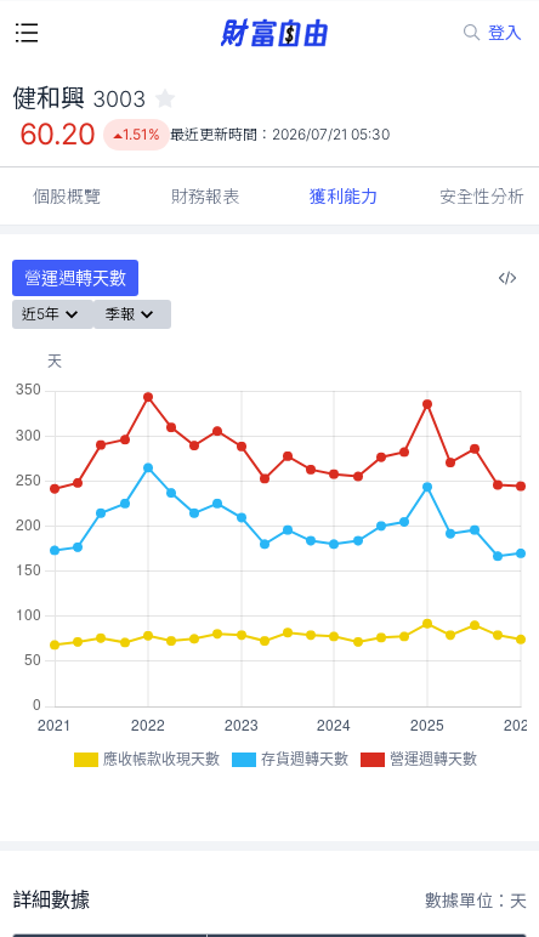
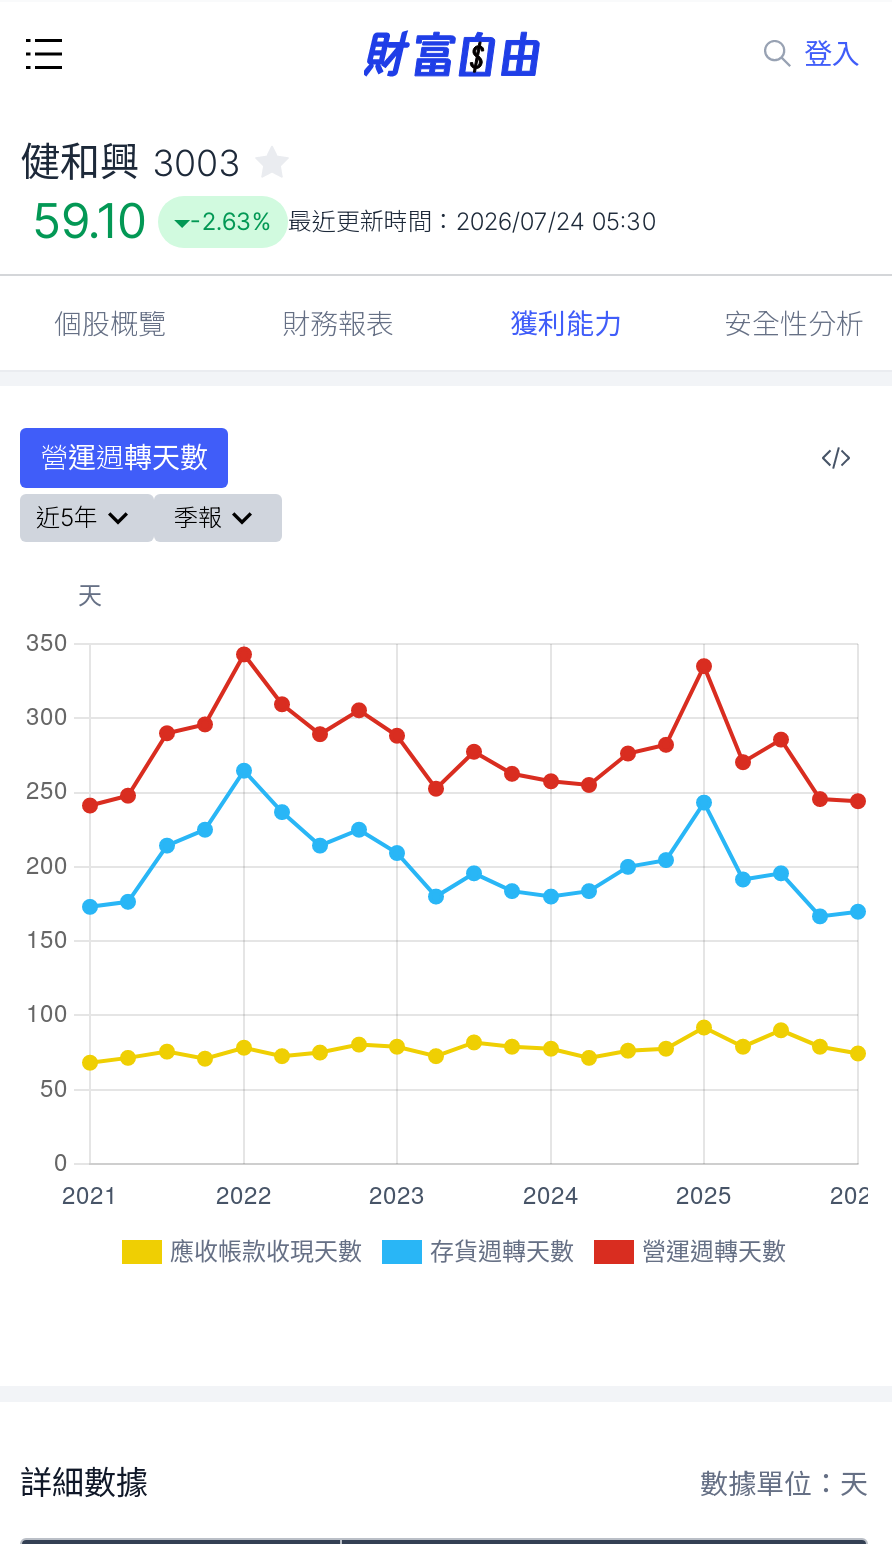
[19,117,96,152] 60.20 -> [32,192,146,250] 59.10
[122,125,389,143] 1.51% 最近更新時間：2026/07/21 05:30 -> [190,206,656,236] -2.63% 最近更新時間：2026/07/24 05:30

